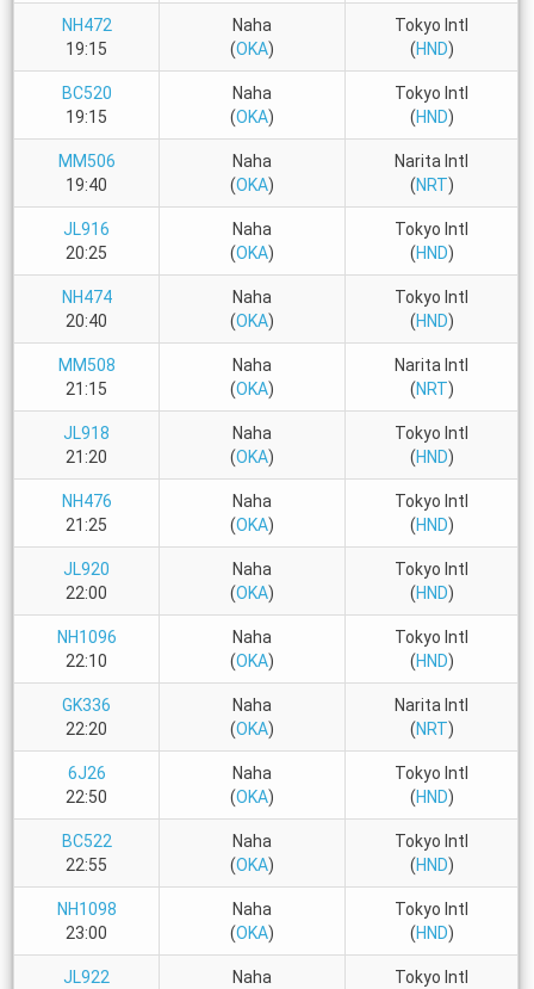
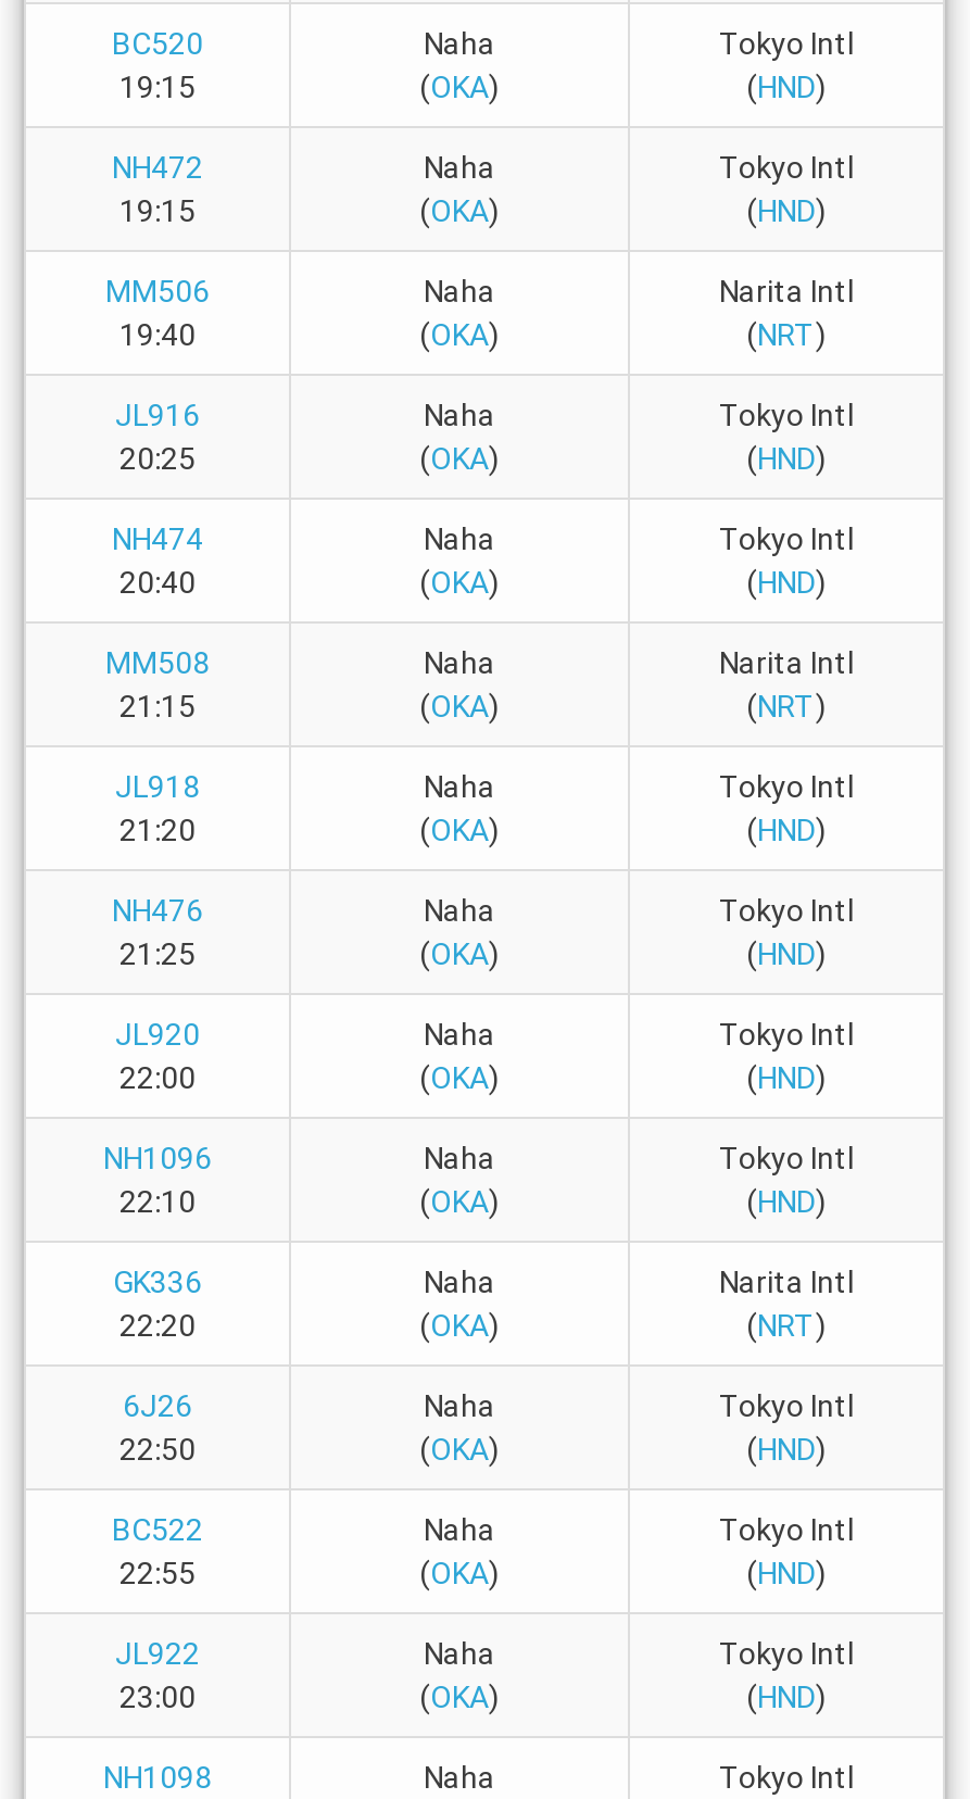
[61,15,111,34] NH472 -> [112,25,203,60] BC520
[61,83,111,102] BC520 -> [112,149,203,184] NH472
[57,899,116,918] NH1098 -> [115,1635,200,1670] JL922
[63,967,110,986] JL922 -> [103,1759,212,1794] NH1098

